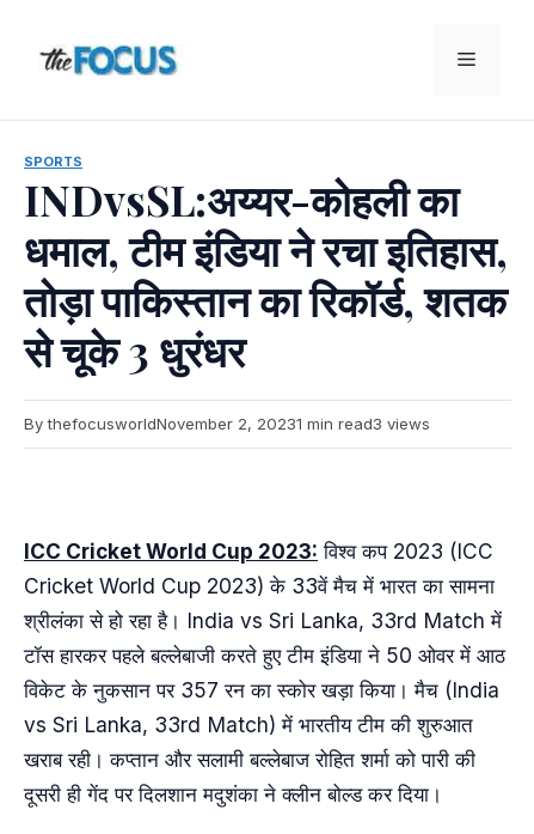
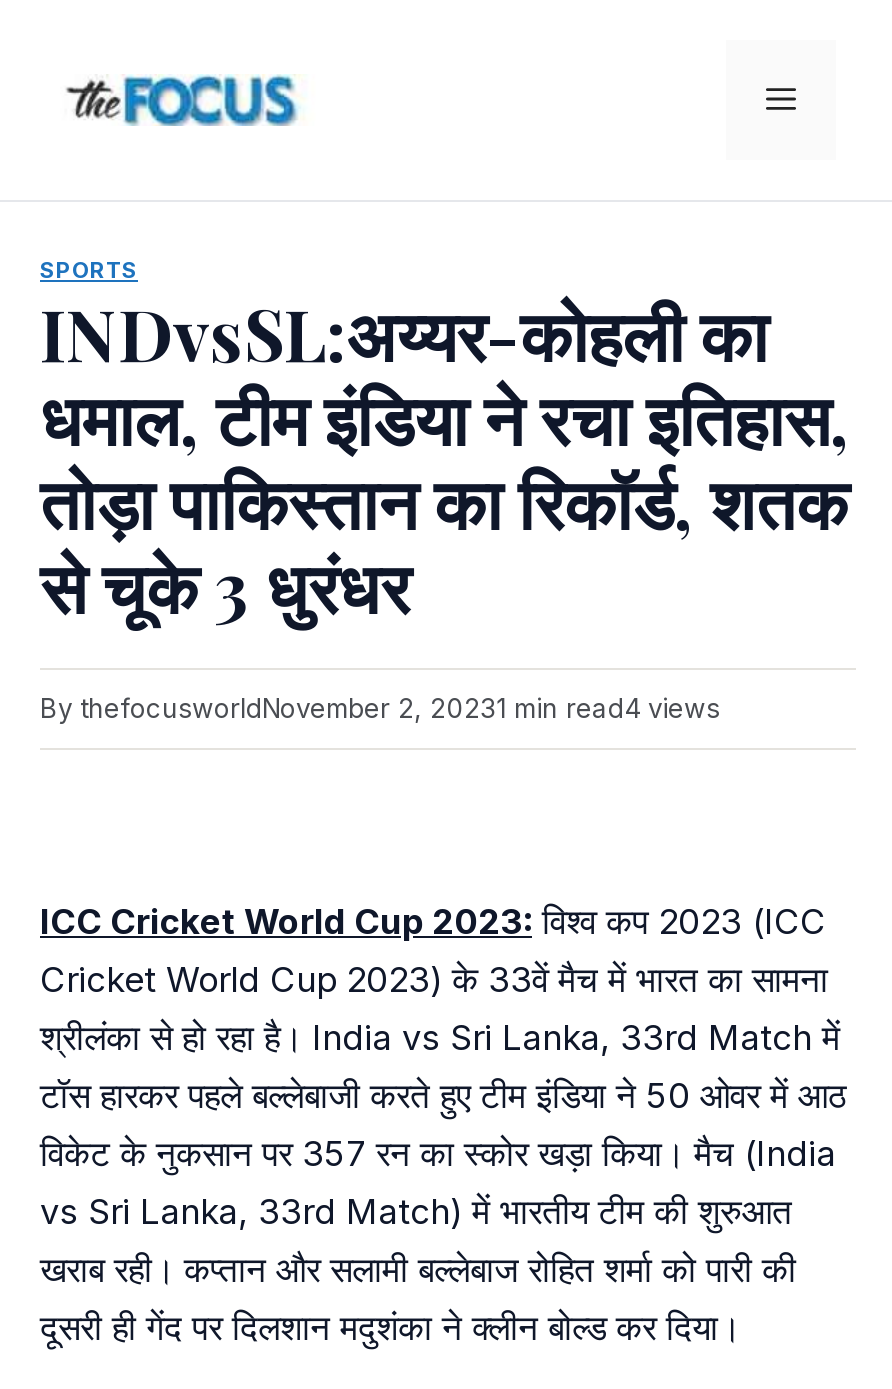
[24,414,430,433] By thefocusworldNovember 2, 20231 min read3 views -> [40,692,720,724] By thefocusworldNovember 2, 20231 min read4 views

